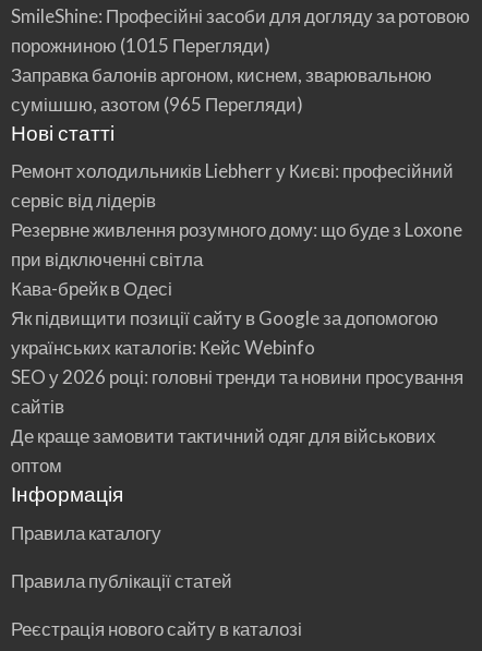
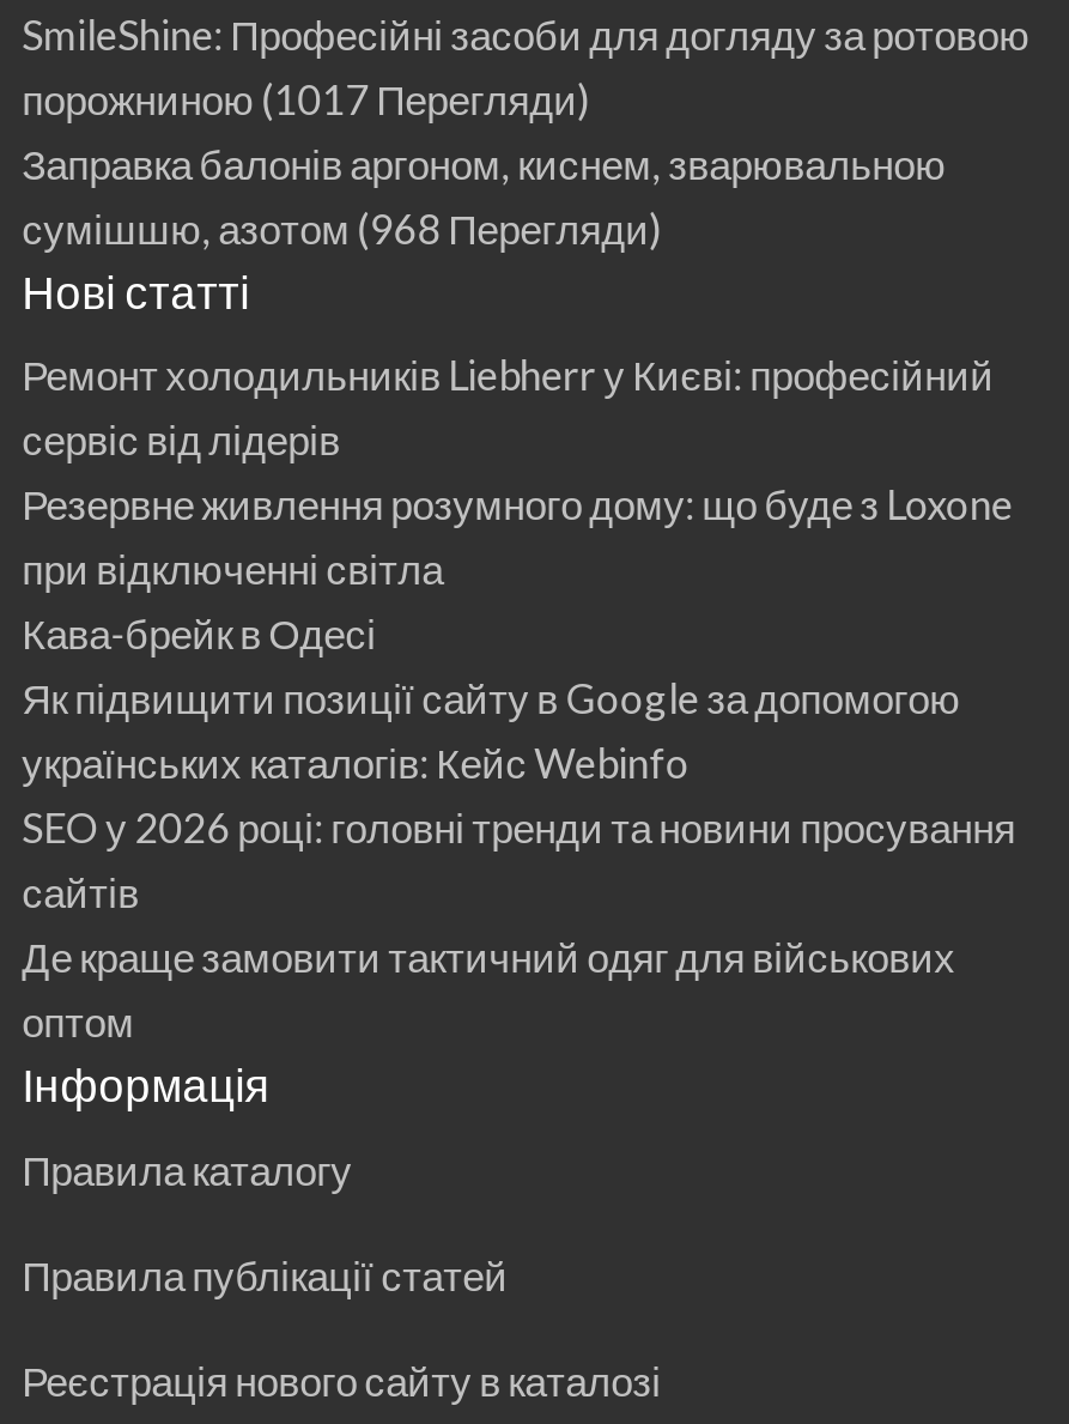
[10,34,270,57] порожниною (1015 Перегляди) -> [22,74,592,125] порожниною (1017 Перегляди)
[10,93,303,116] сумішшю, азотом (965 Перегляди) -> [22,204,663,254] сумішшю, азотом (968 Перегляди)

